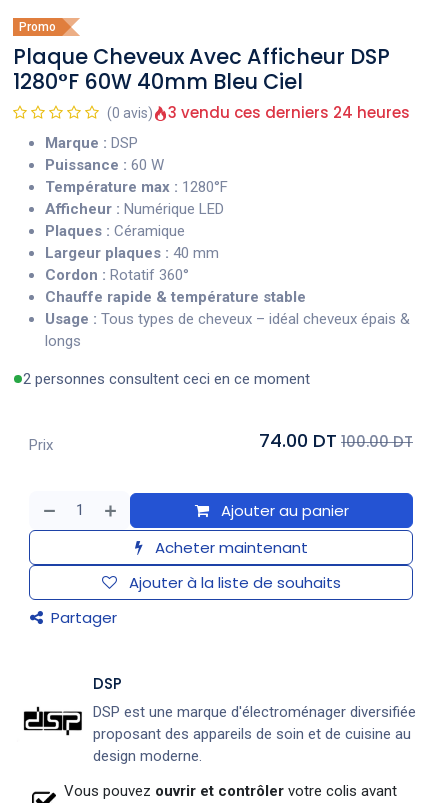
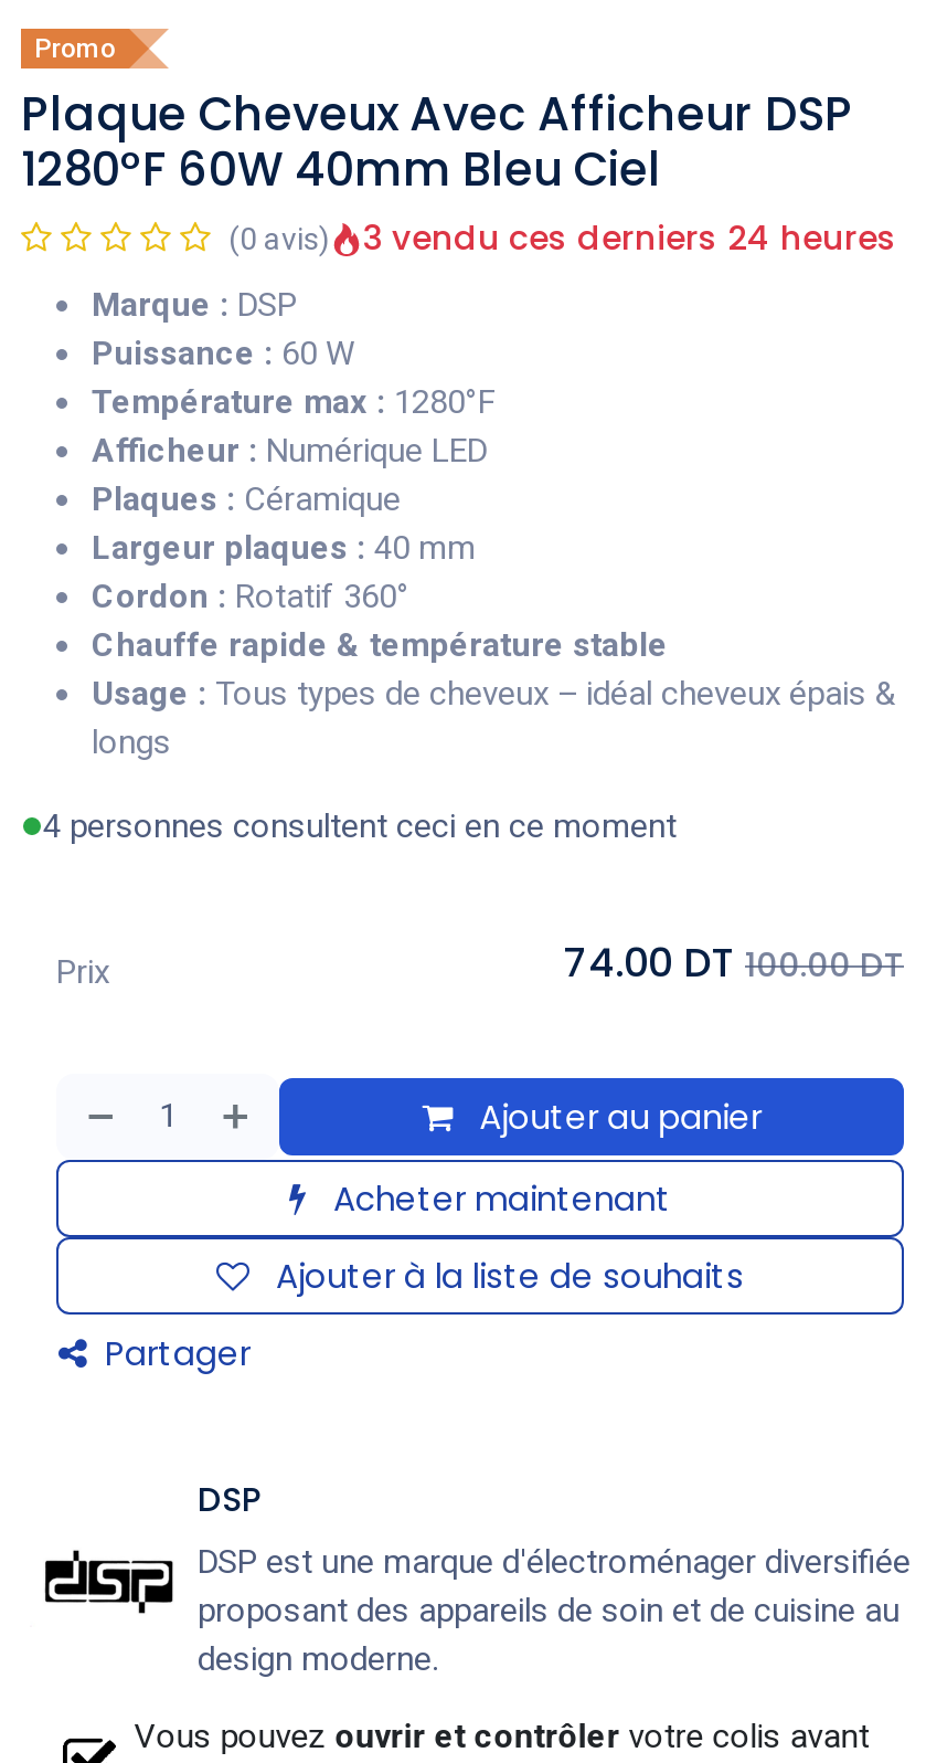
[23,370,310,388] 2 personnes consultent ceci en ce moment -> [43,806,677,846] 4 personnes consultent ceci en ce moment

